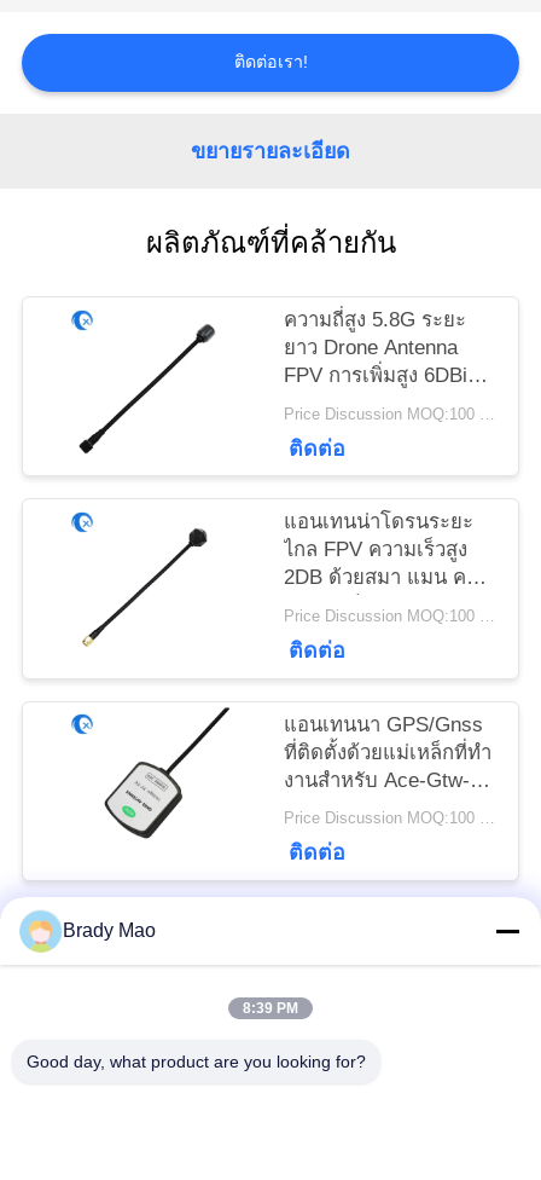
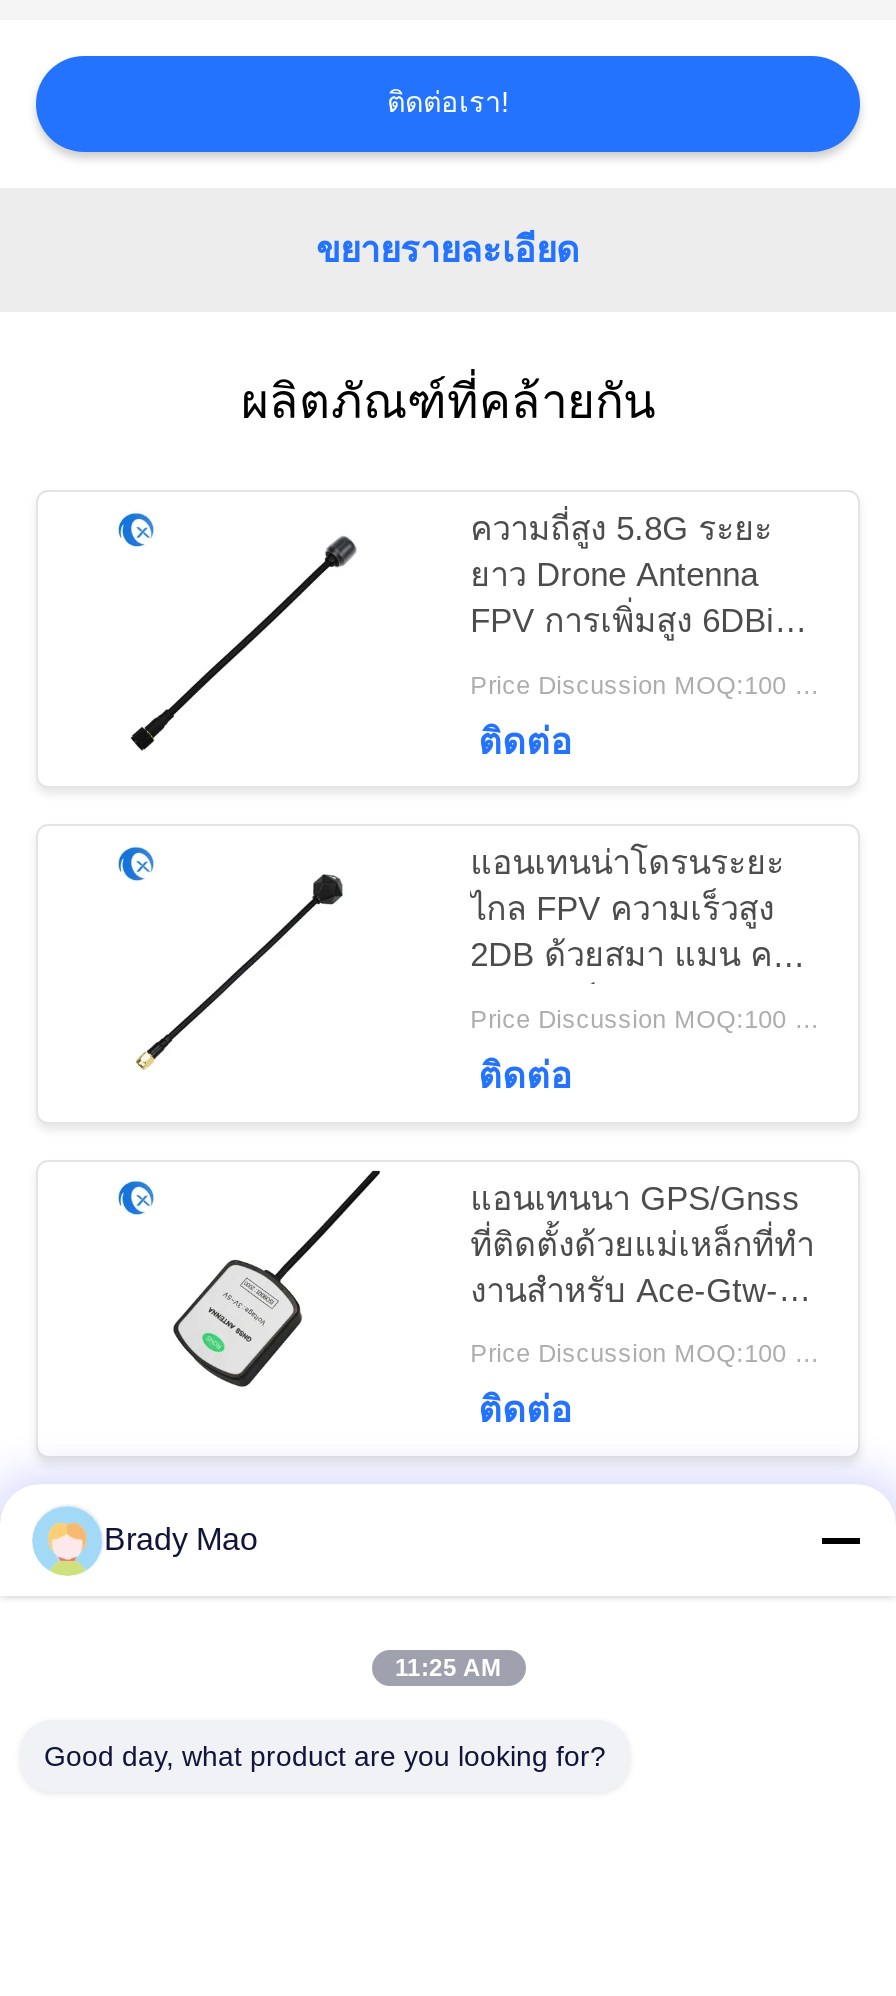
[243,1000,298,1017] 8:39 PM -> [395,1654,501,1682] 11:25 AM

